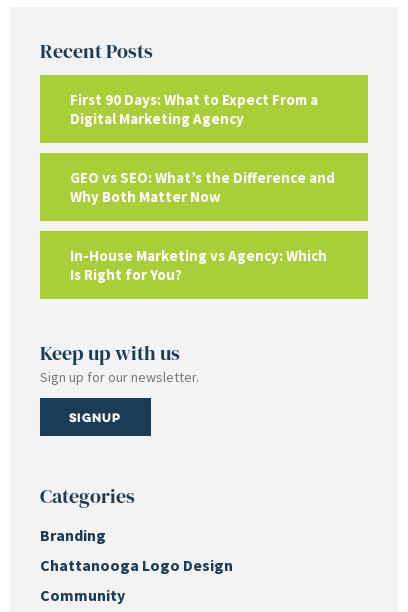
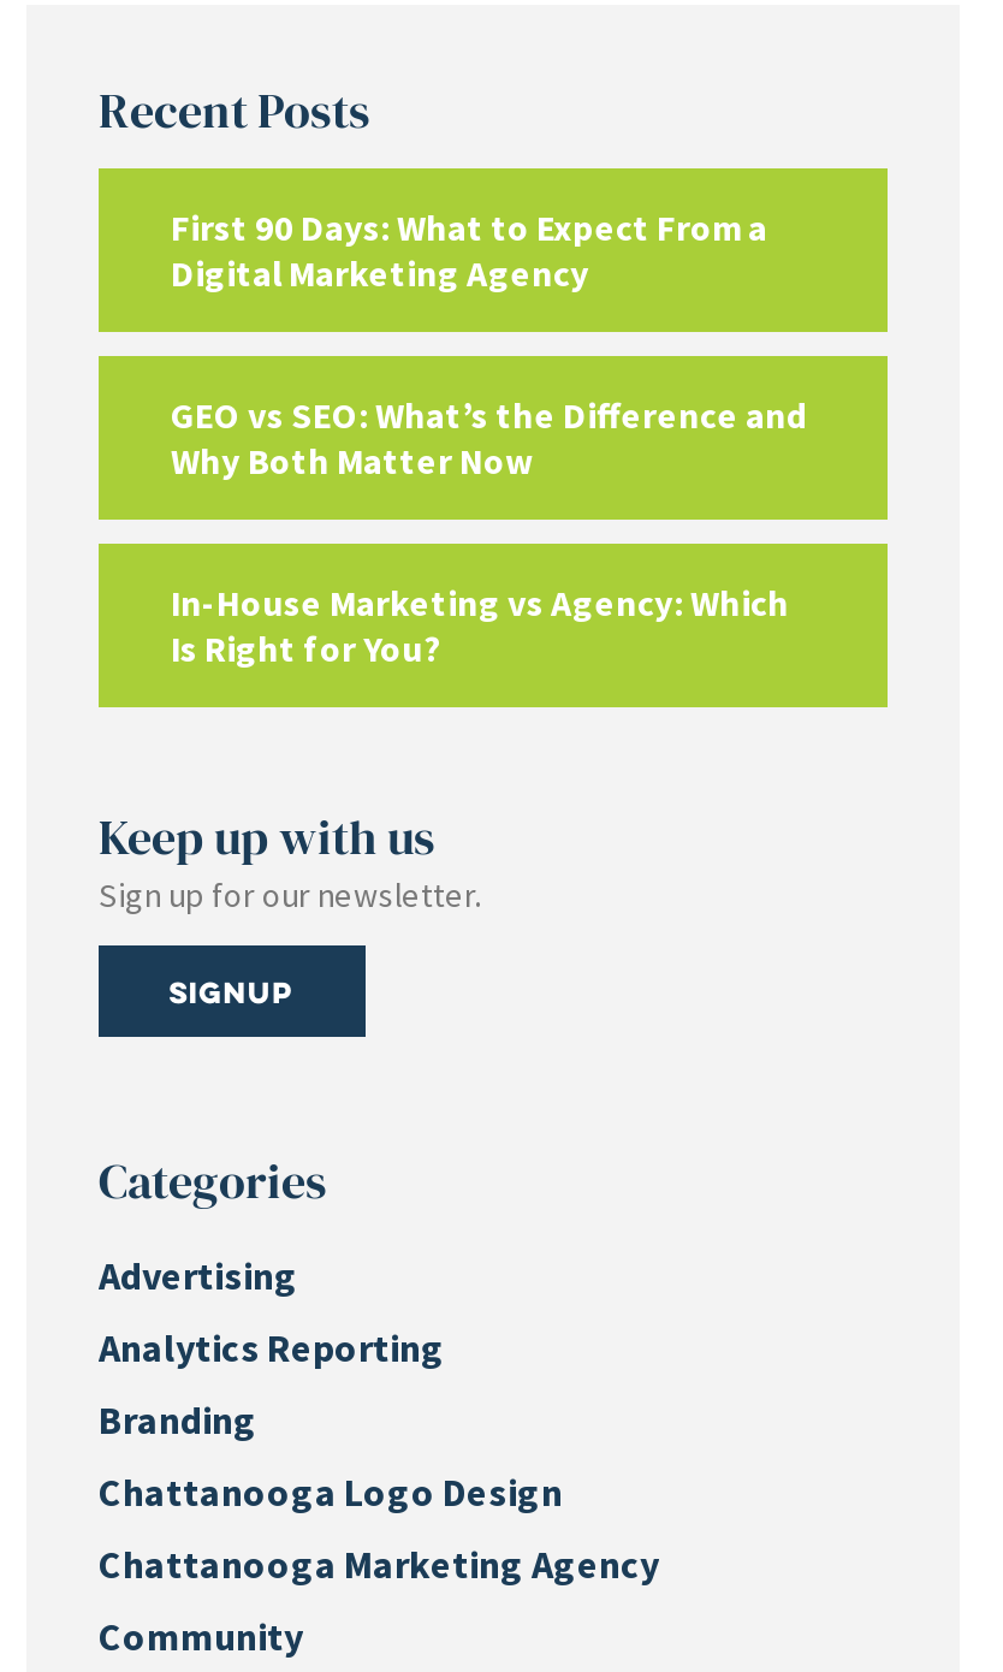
none -> [99,1251,445,1371] Advertising | Analytics Reporting
none -> [99,1540,659,1588] Chattanooga Marketing Agency

